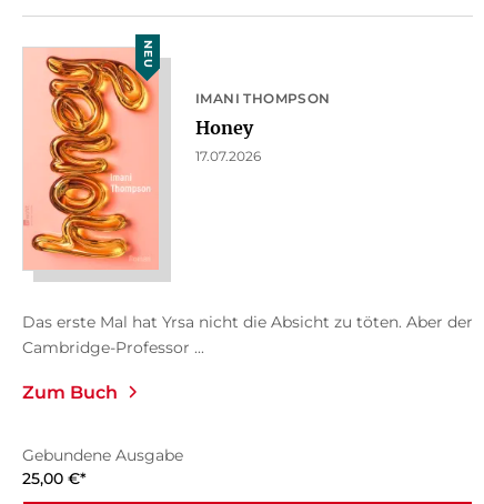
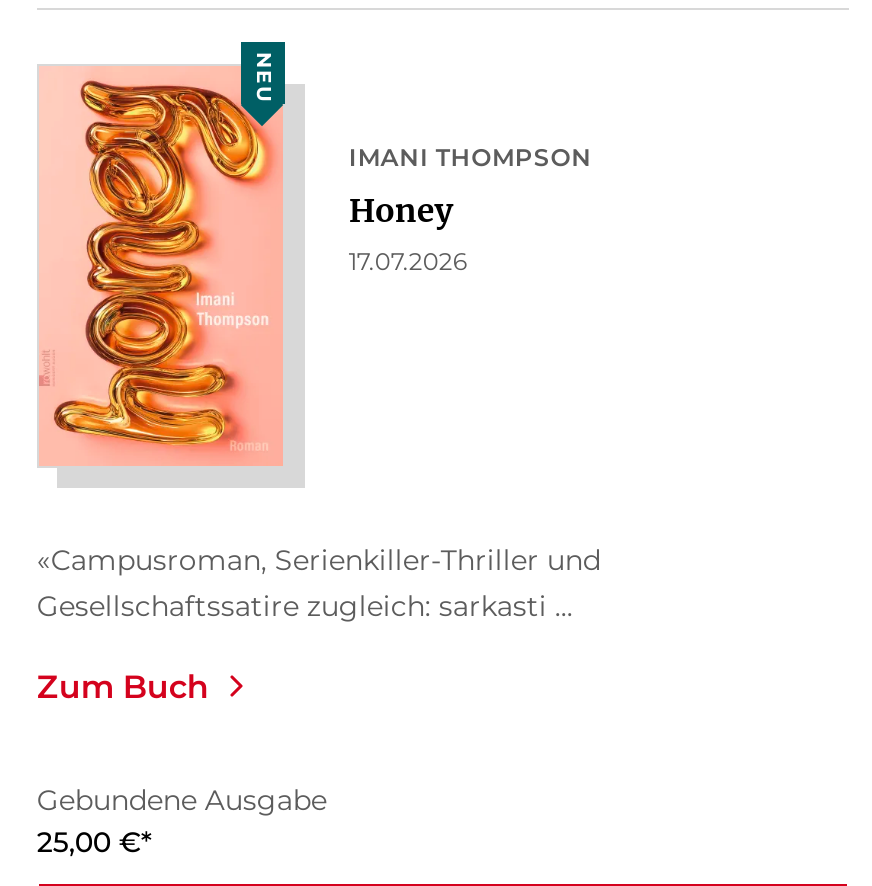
[22,312,473,358] Das erste Mal hat Yrsa nicht die Absicht zu töten. Aber der | Cambridge-Professor ... -> [37,542,601,624] «Campusroman, Serienkiller-Thriller und | Gesellschaftssatire zugleich: sarkasti ...

